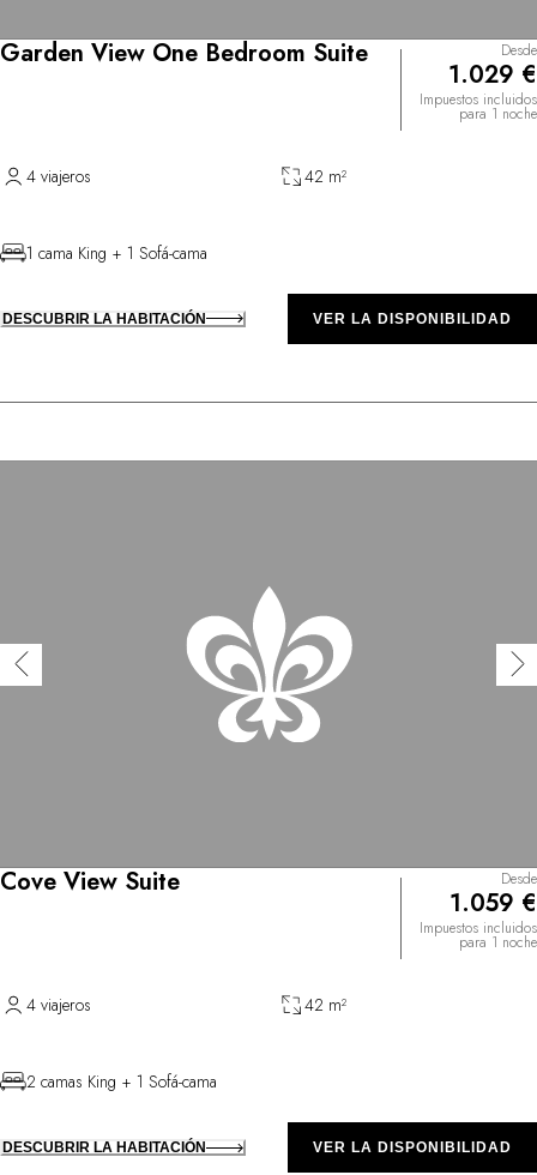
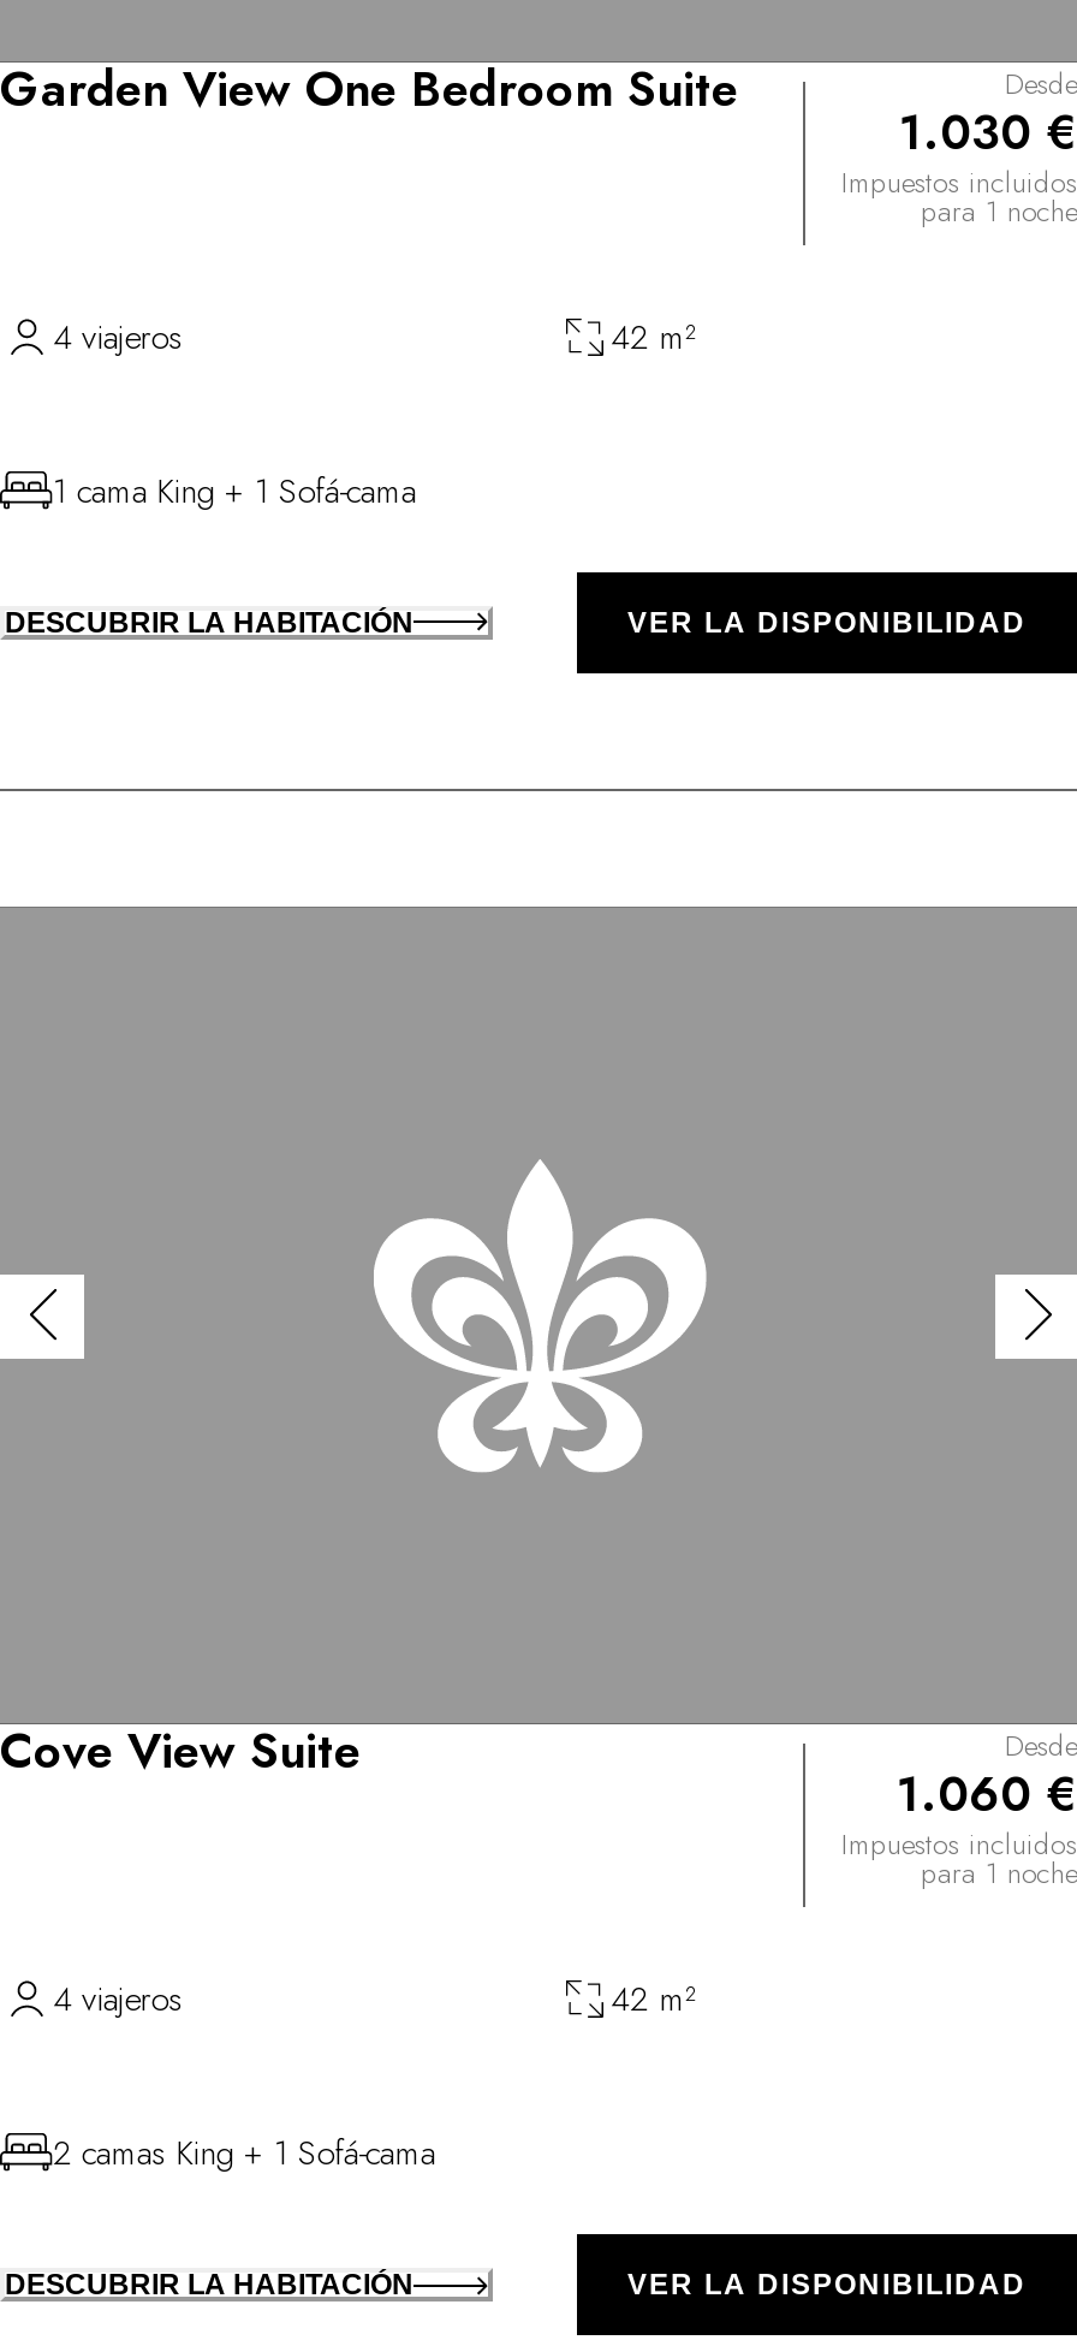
[448,57,537,92] 1.029 € -> [899,98,1077,167] 1.030 €
[449,887,537,921] 1.059 € -> [897,1762,1077,1831] 1.060 €

